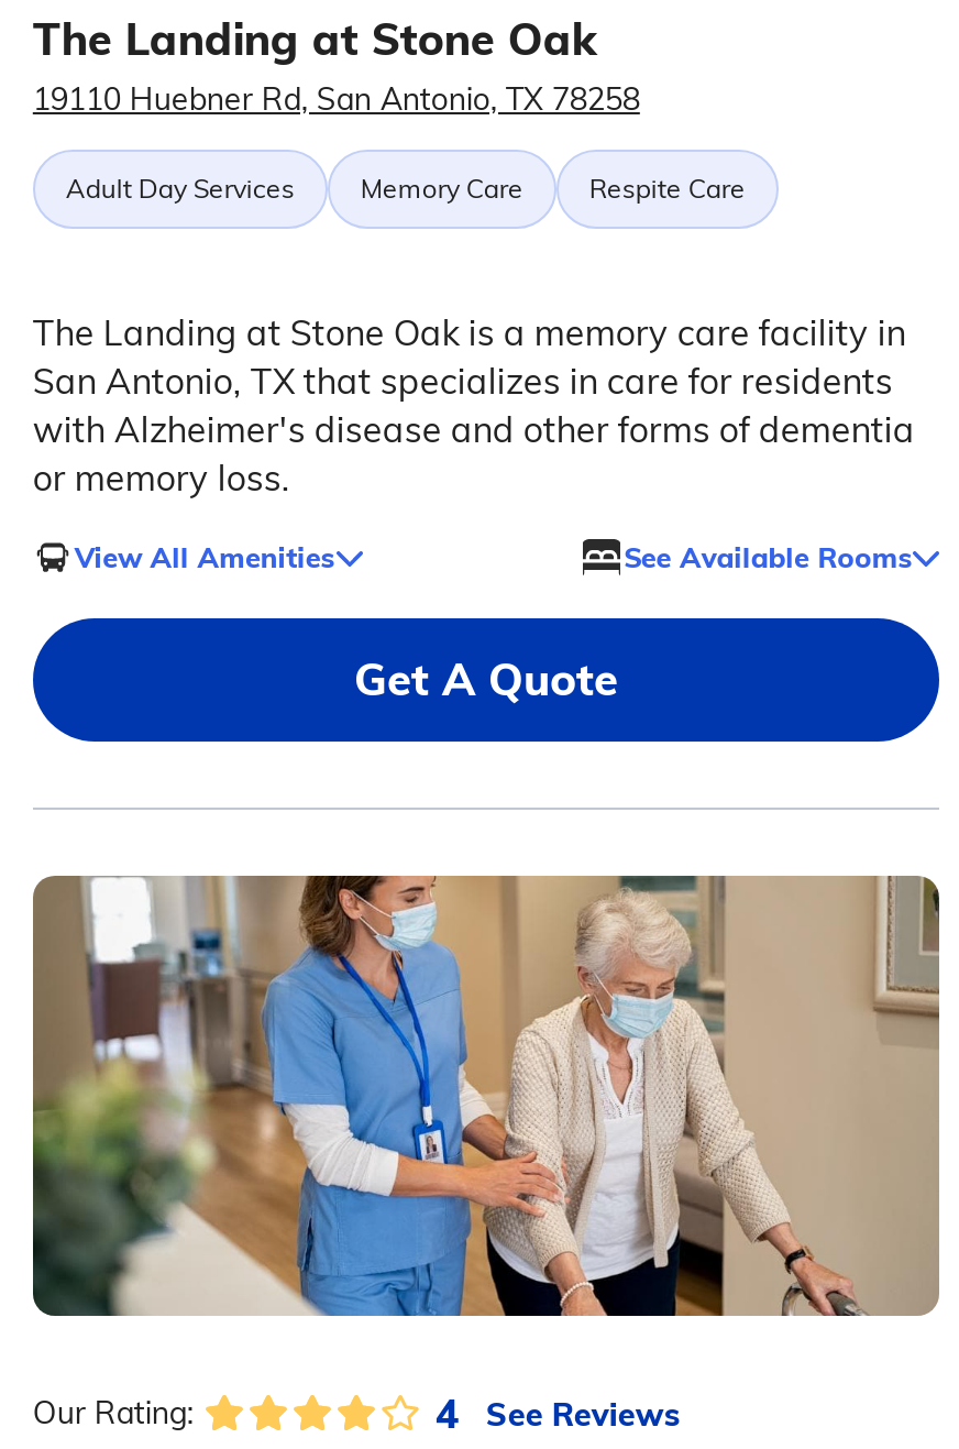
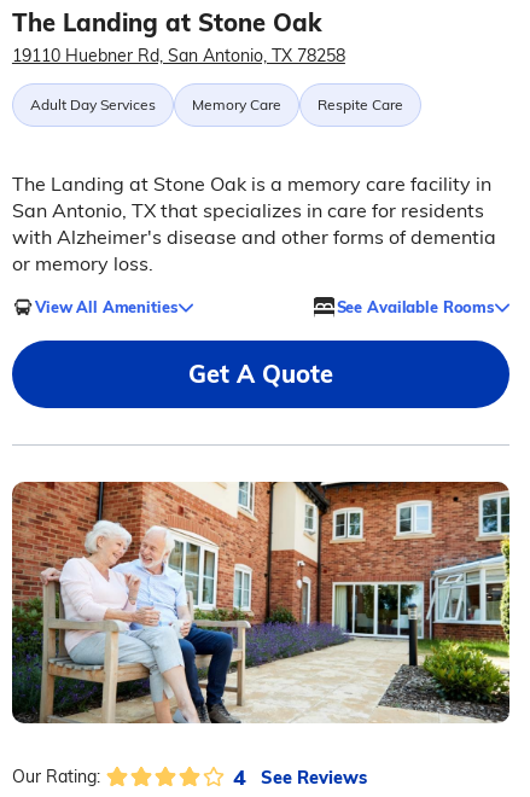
[33,874,939,1318] [image] -> [12,481,509,725] [image]

